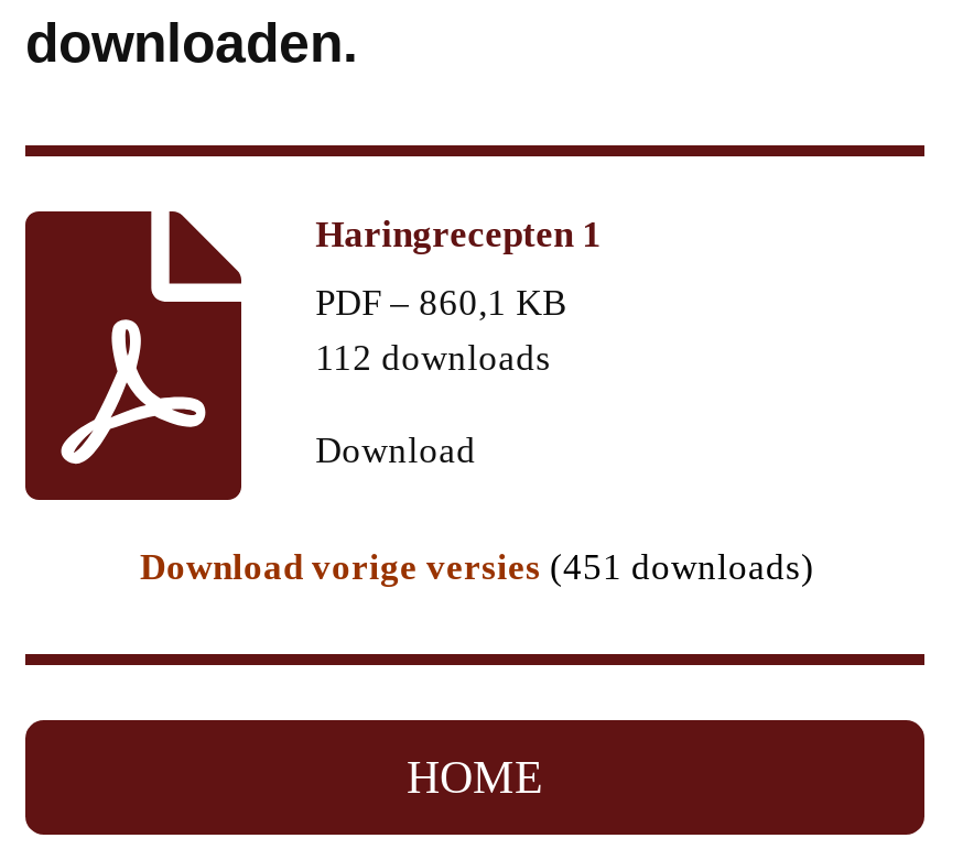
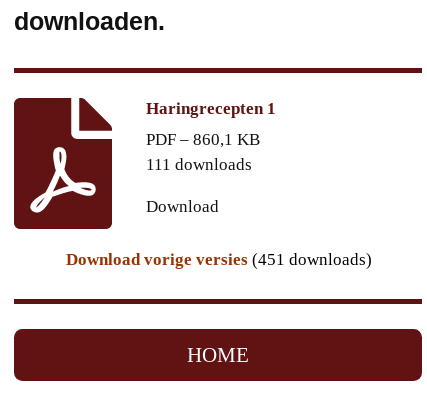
[315,337,551,379] 112 downloads -> [146,155,252,174] 111 downloads

